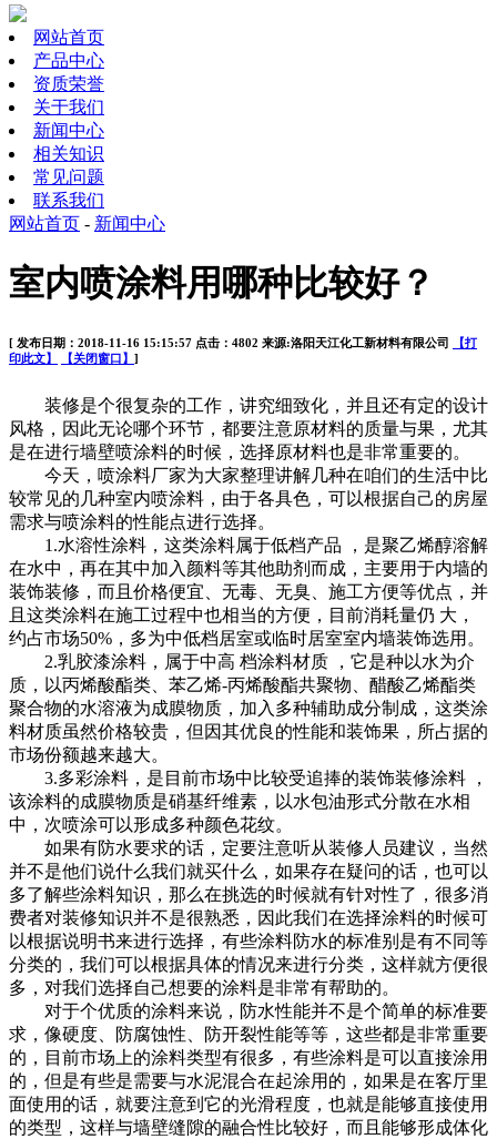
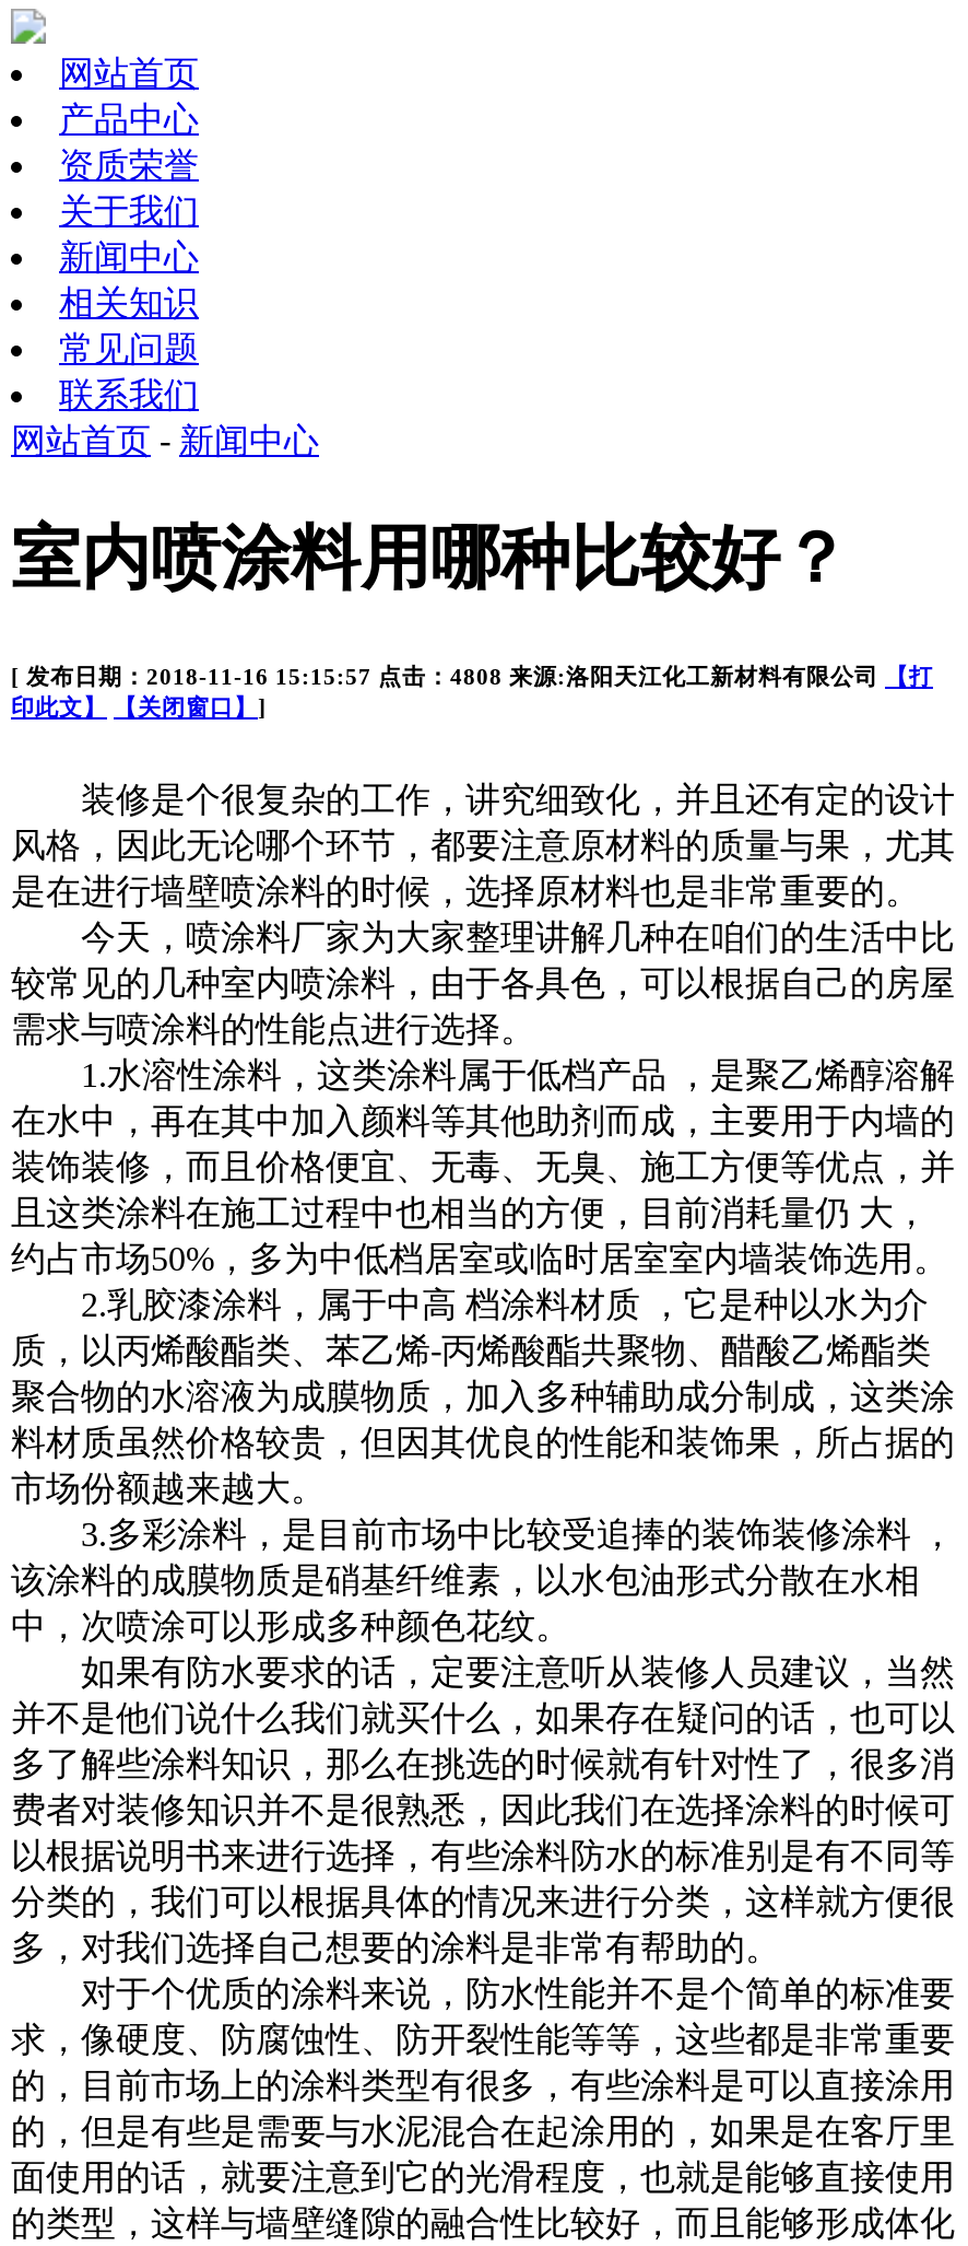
[9,336,477,350] [ 发布日期：2018-11-16 15:15:57 点击：4802 来源:洛阳天江化工新材料有限公司【打 -> [11,664,933,690] [ 发布日期：2018-11-16 15:15:57 点击：4808 来源:洛阳天江化工新材料有限公司【打

